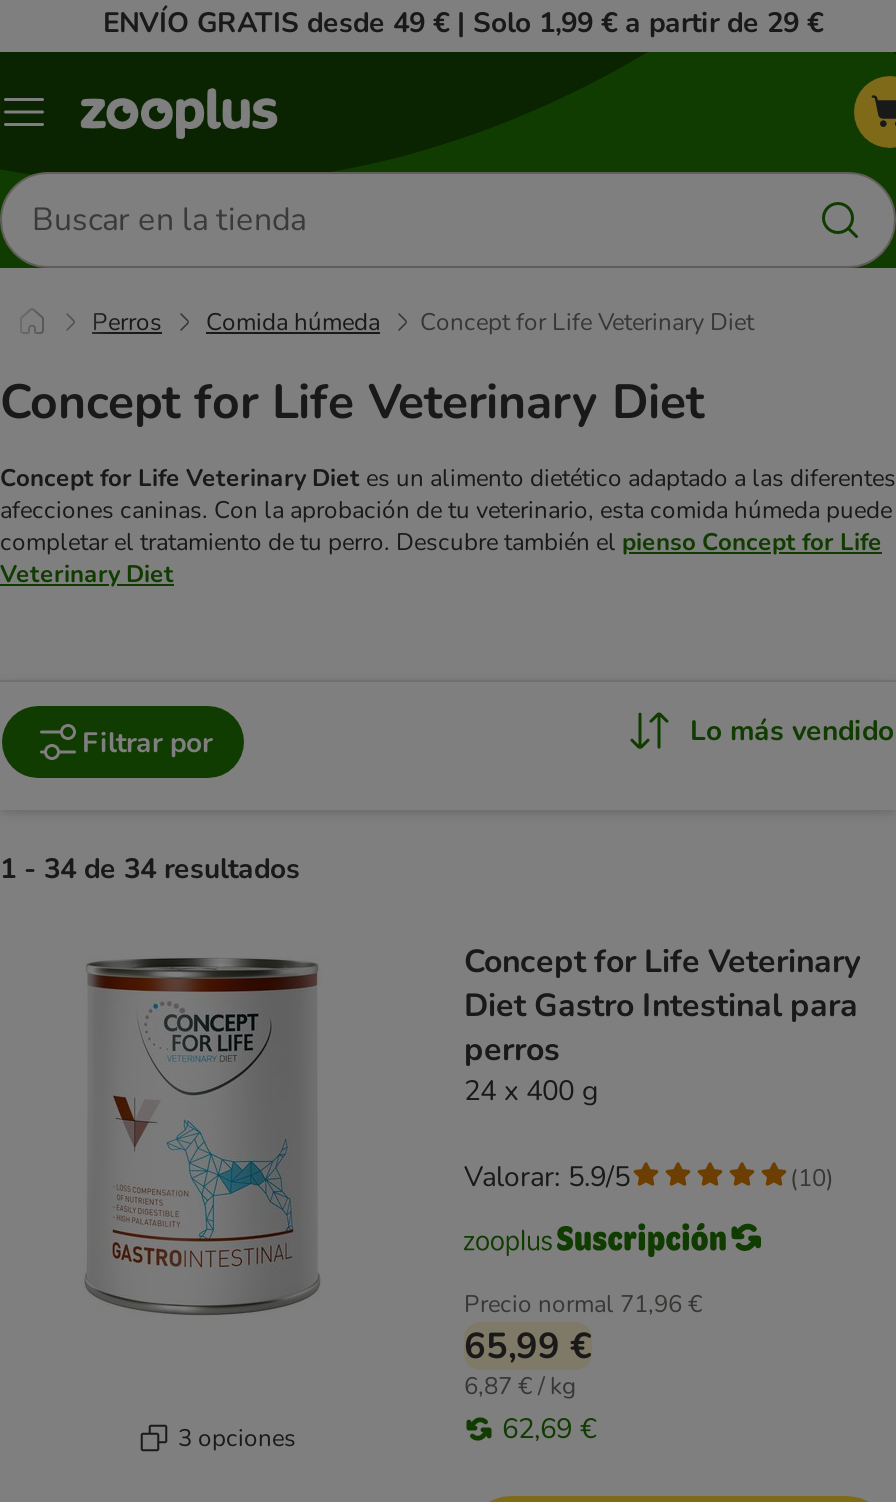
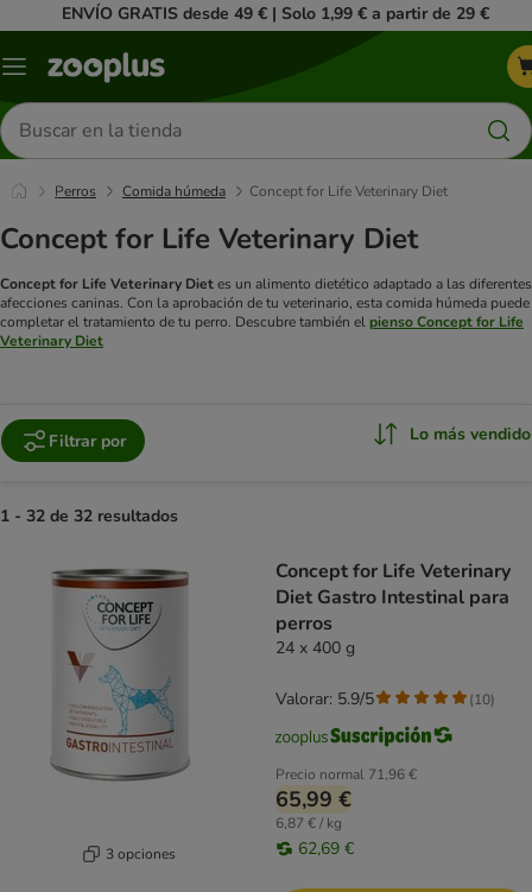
[0,850,300,888] 1 - 34 de 34 resultados -> [0,505,178,527] 1 - 32 de 32 resultados

